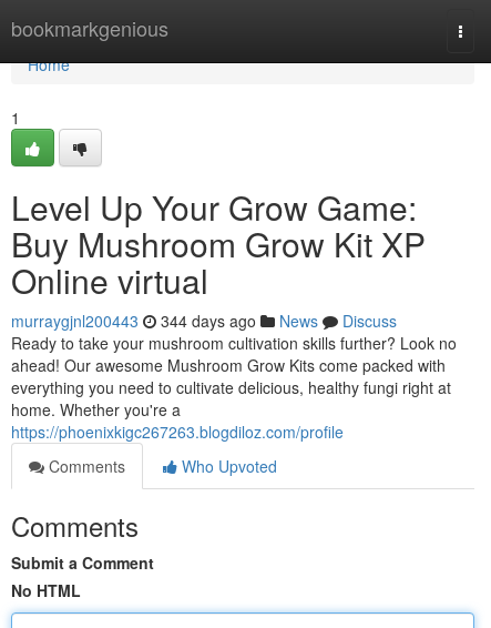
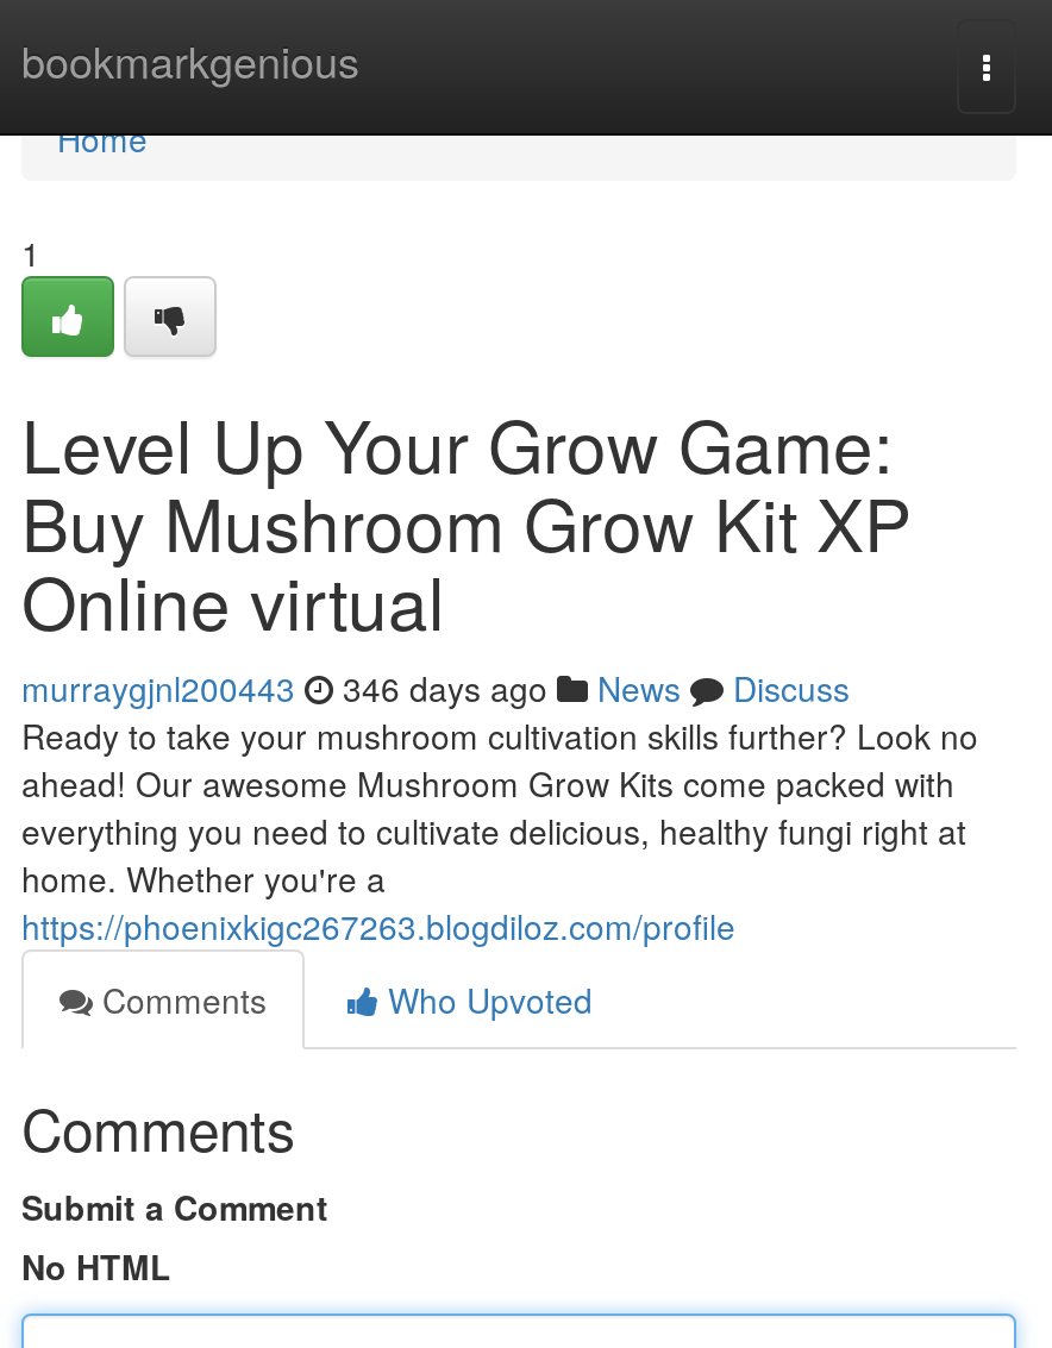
[11,310,397,332] murraygjnl200443 344 days ago News Discuss -> [21,664,850,711] murraygjnl200443 346 days ago News Discuss

